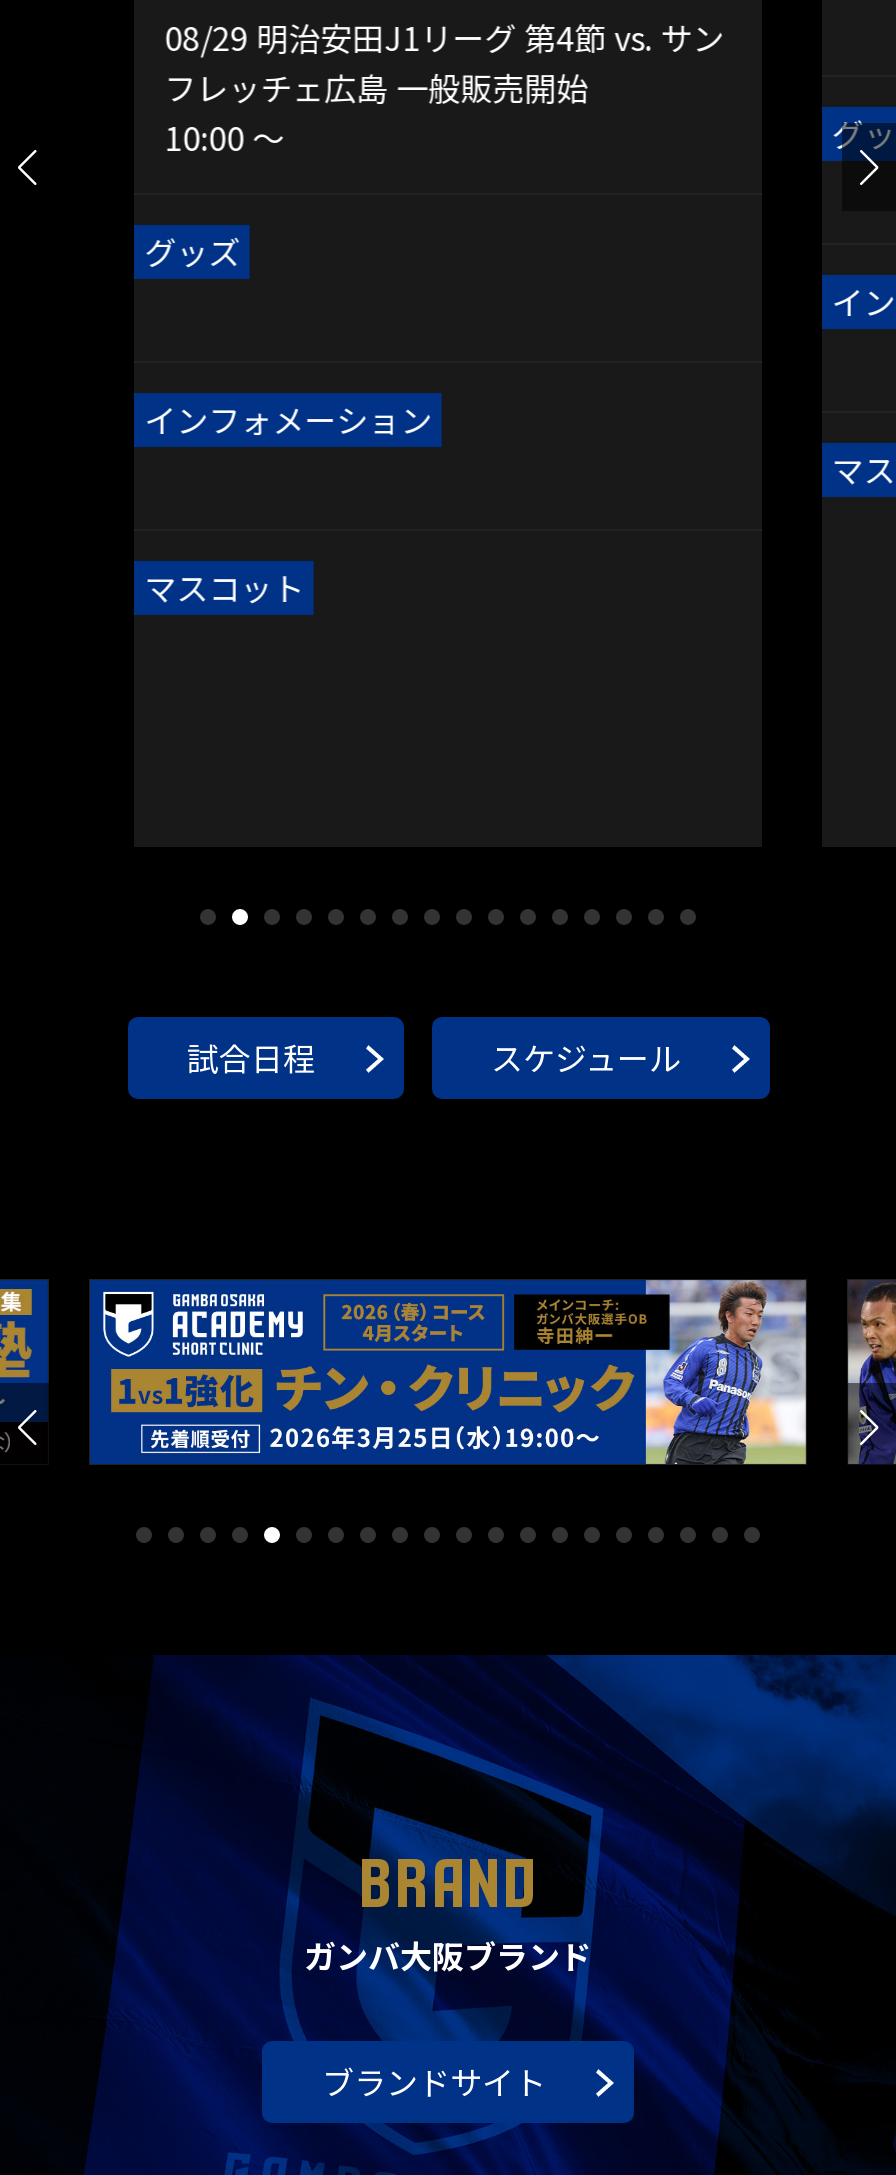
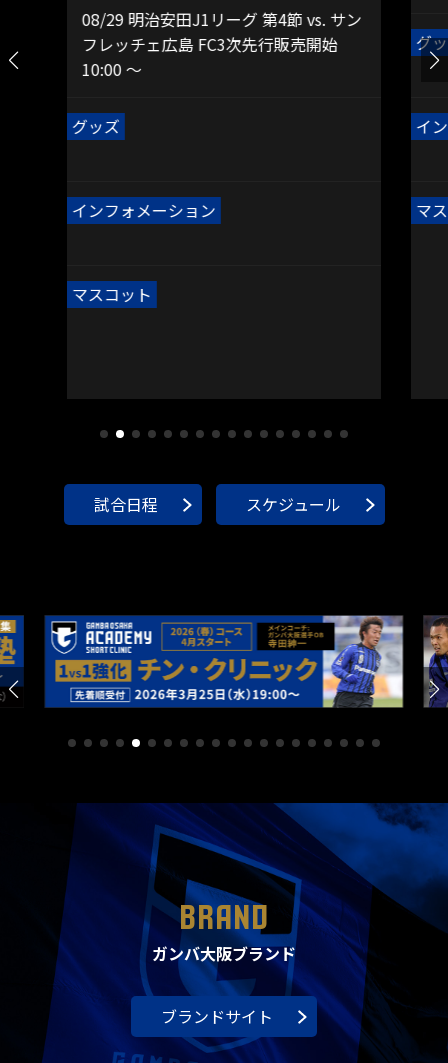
[164,63,588,111] フレッチェ広島 一般販売開始 -> [82,32,338,56] フレッチェ広島 FC3次先行販売開始

